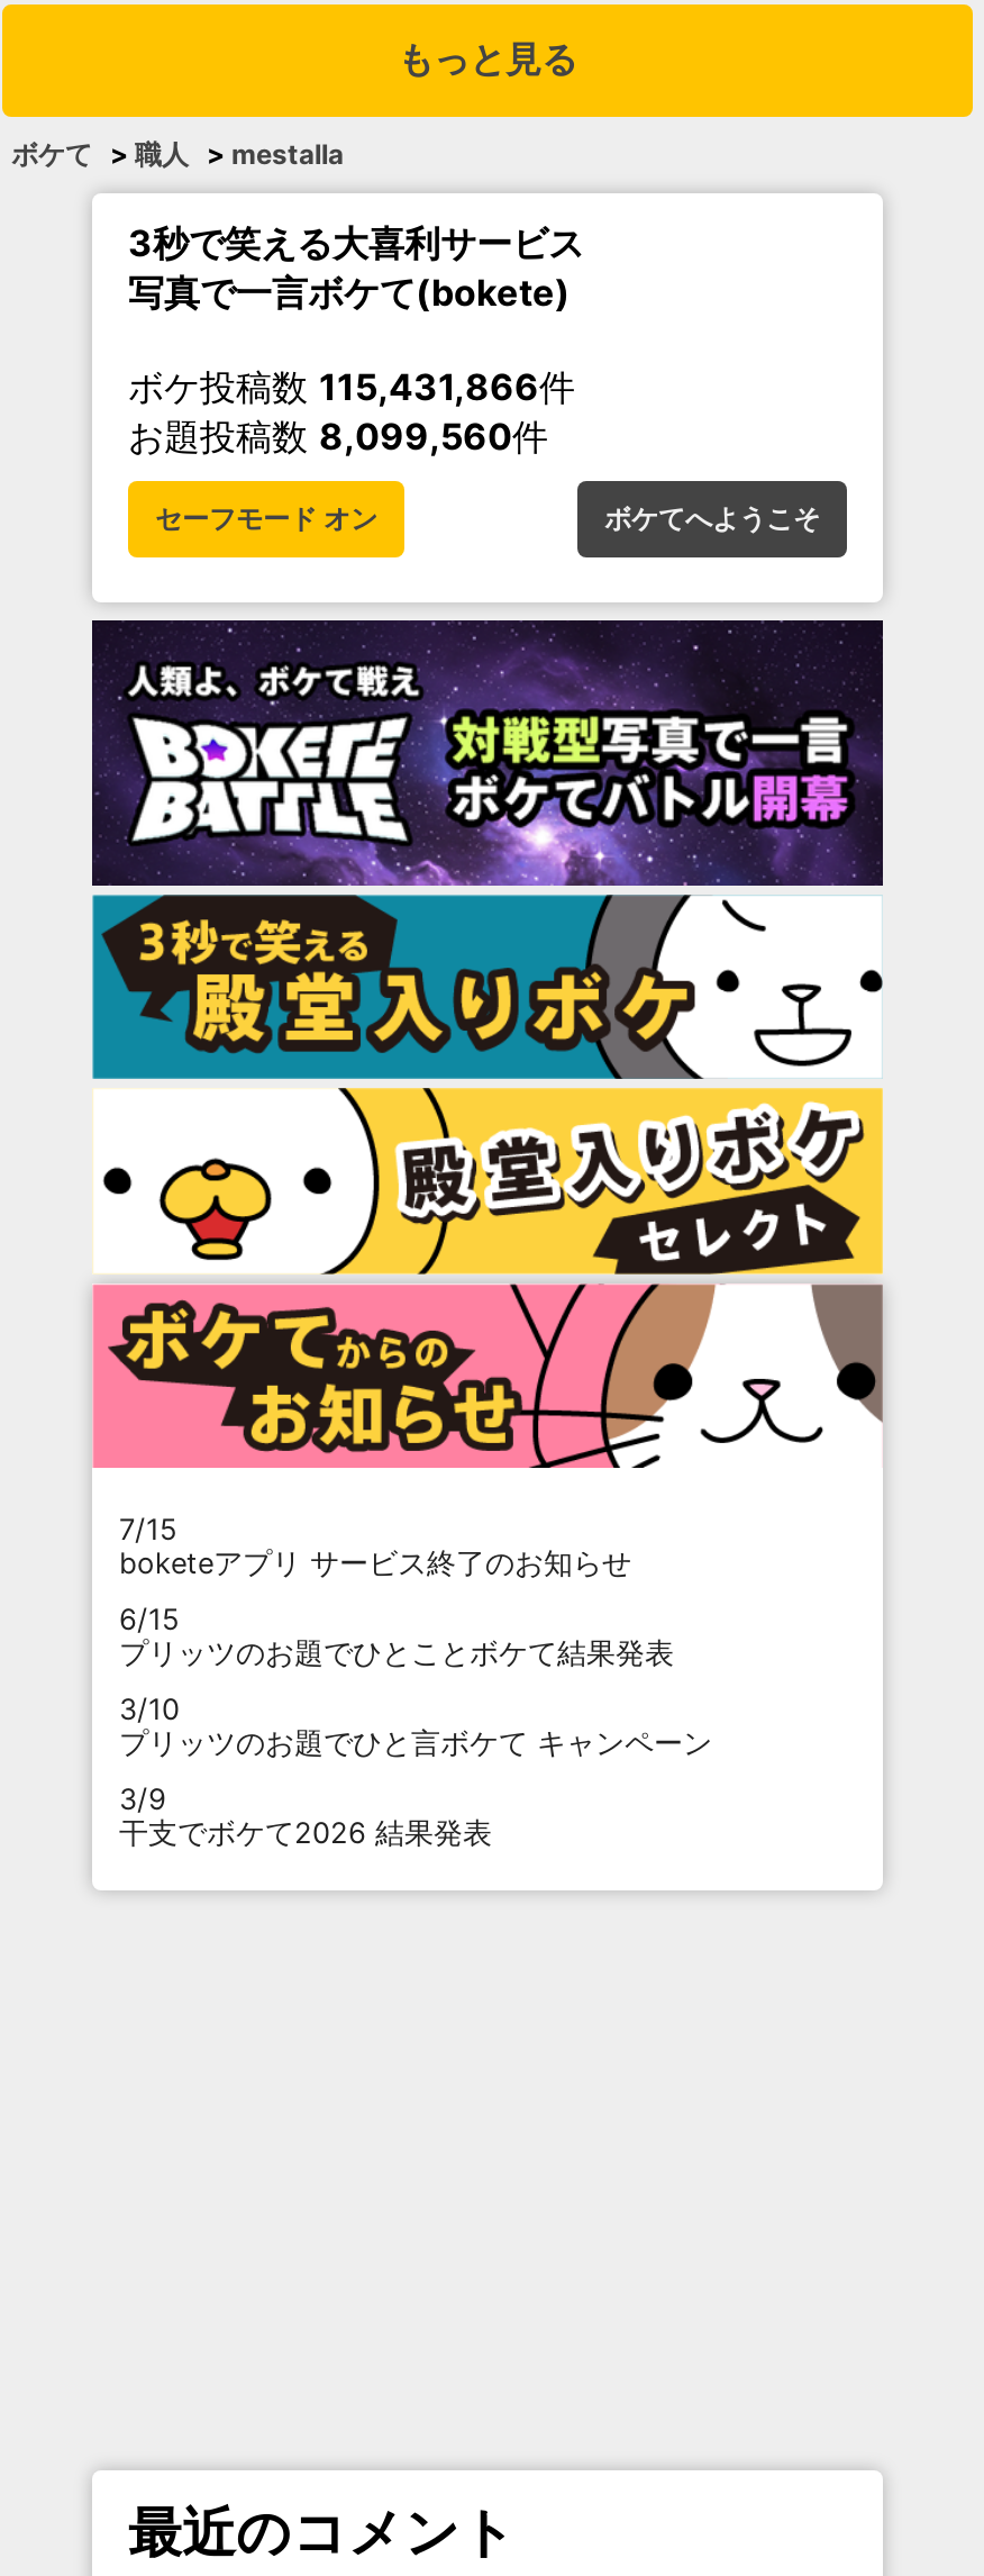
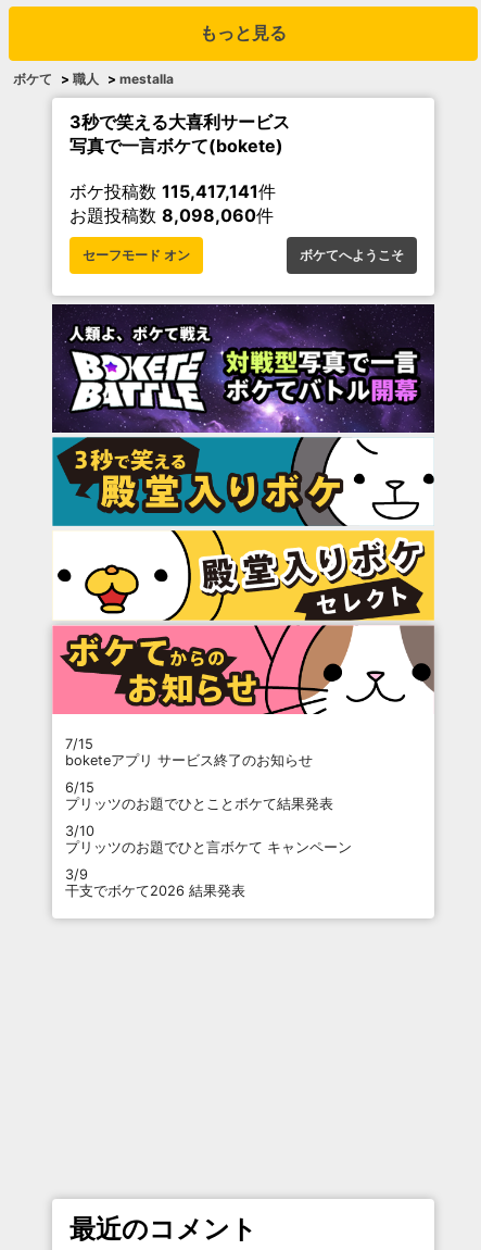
[128,365,575,410] ボケ投稿数115,431,866件 -> [69,181,276,202] ボケ投稿数115,417,141件
[128,414,548,459] お題投稿数8,099,560件 -> [69,205,274,226] お題投稿数8,098,060件

